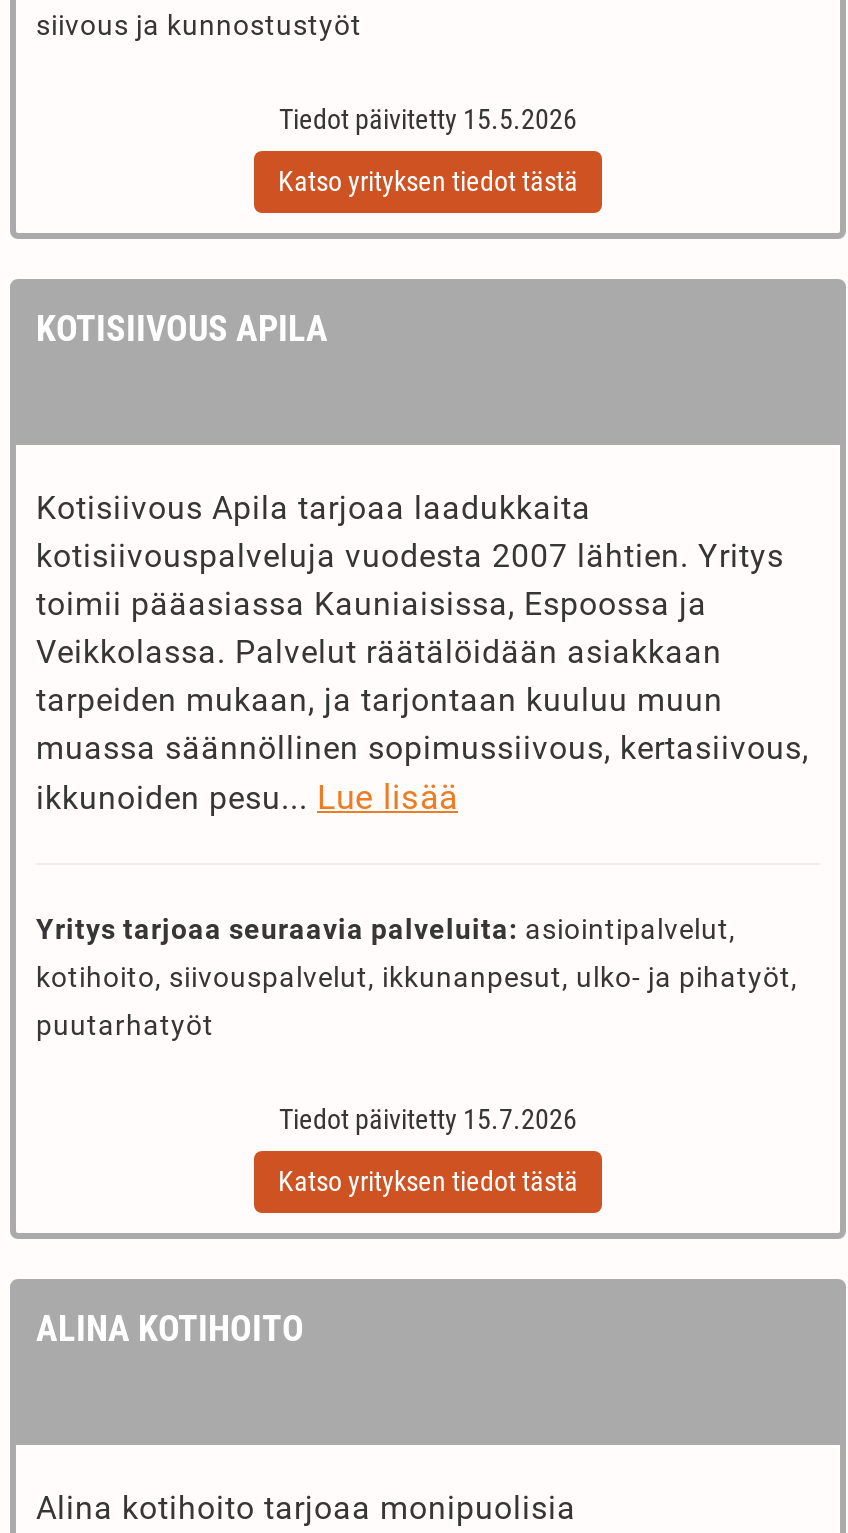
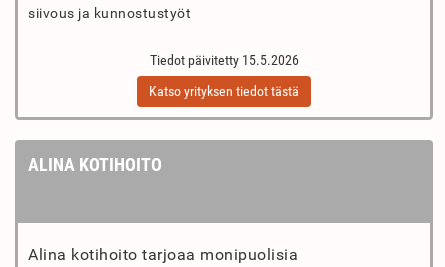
[36,307,328,349] KOTISIIVOUS APILA -> none
[36,489,809,1197] Kotisiivous Apila tarjoaa laadukkaita | kotisiivouspalveluja vuodesta 2007 lähtien. Yritys | toimii pääasiassa Kauniaisissa, Espoossa ja | Veikkolassa. Palvelut räätälöidään asiakkaan | tarpeiden mukaan, ja tarjontaan kuuluu muun | muassa säännöllinen sopimussiivous, kertasiivous, | ikkunoiden pesu... Lue lisää | Yritys tarjoaa seuraavia palveluita: asiointipalvelut, | kotihoito, siivouspalvelut, ikkunanpesut, ulko- ja pihatyöt, | puutarhatyöt | Tiedot päivitetty 15.7.2026 | Katso yrityksen tiedot tästä -> none

